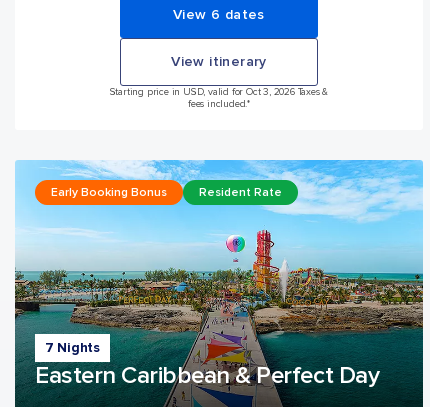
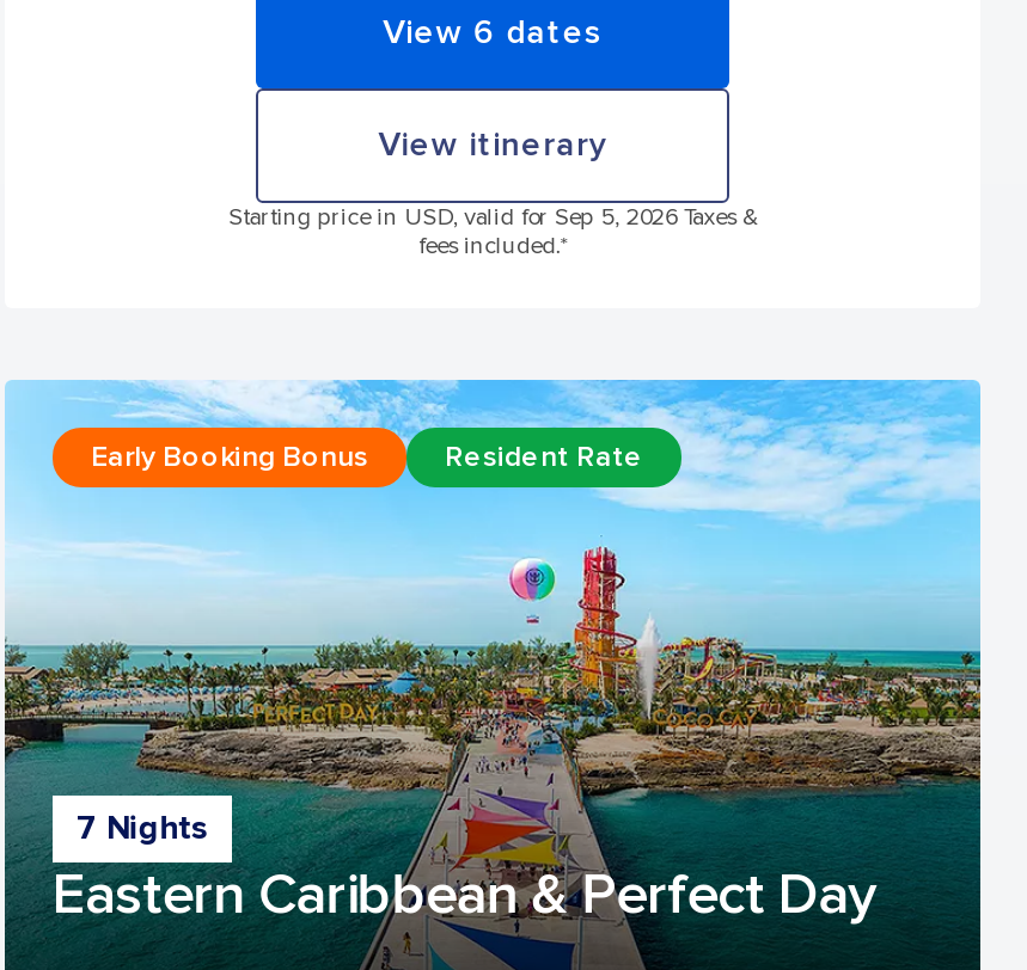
[110,86,328,98] Starting price in USD, valid for Oct 3, 2026 Taxes & -> [229,202,756,231] Starting price in USD, valid for Sep 5, 2026 Taxes &

